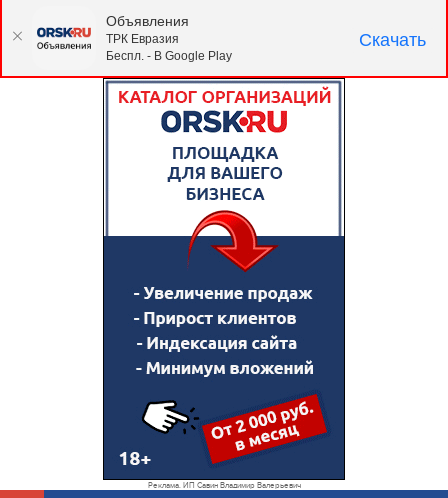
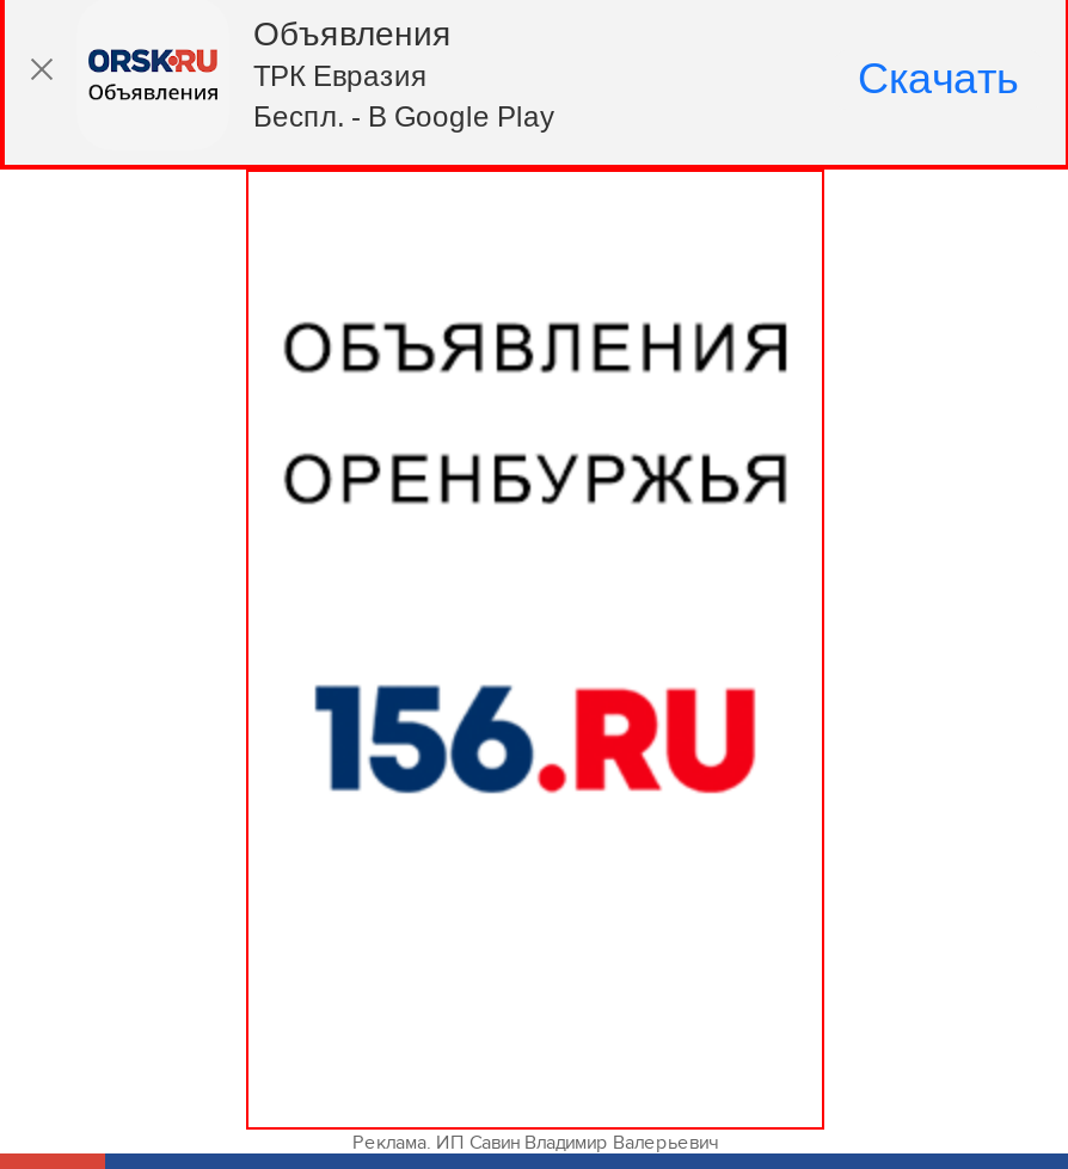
[102,77,346,481] [image] -> [244,167,827,1132] [image]

